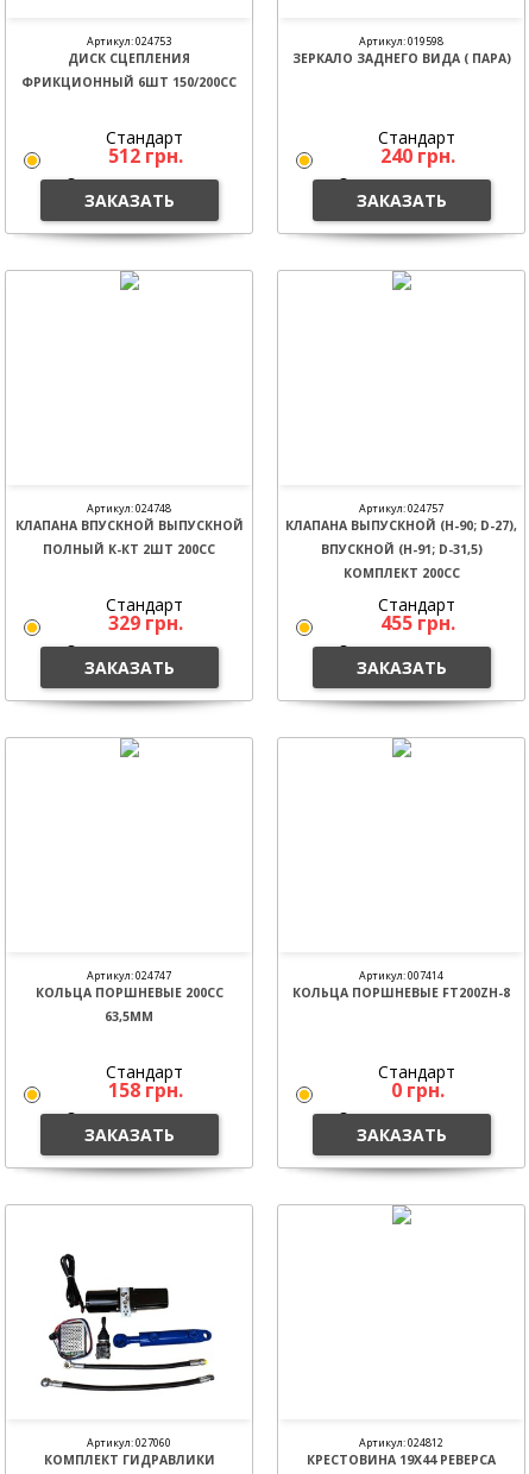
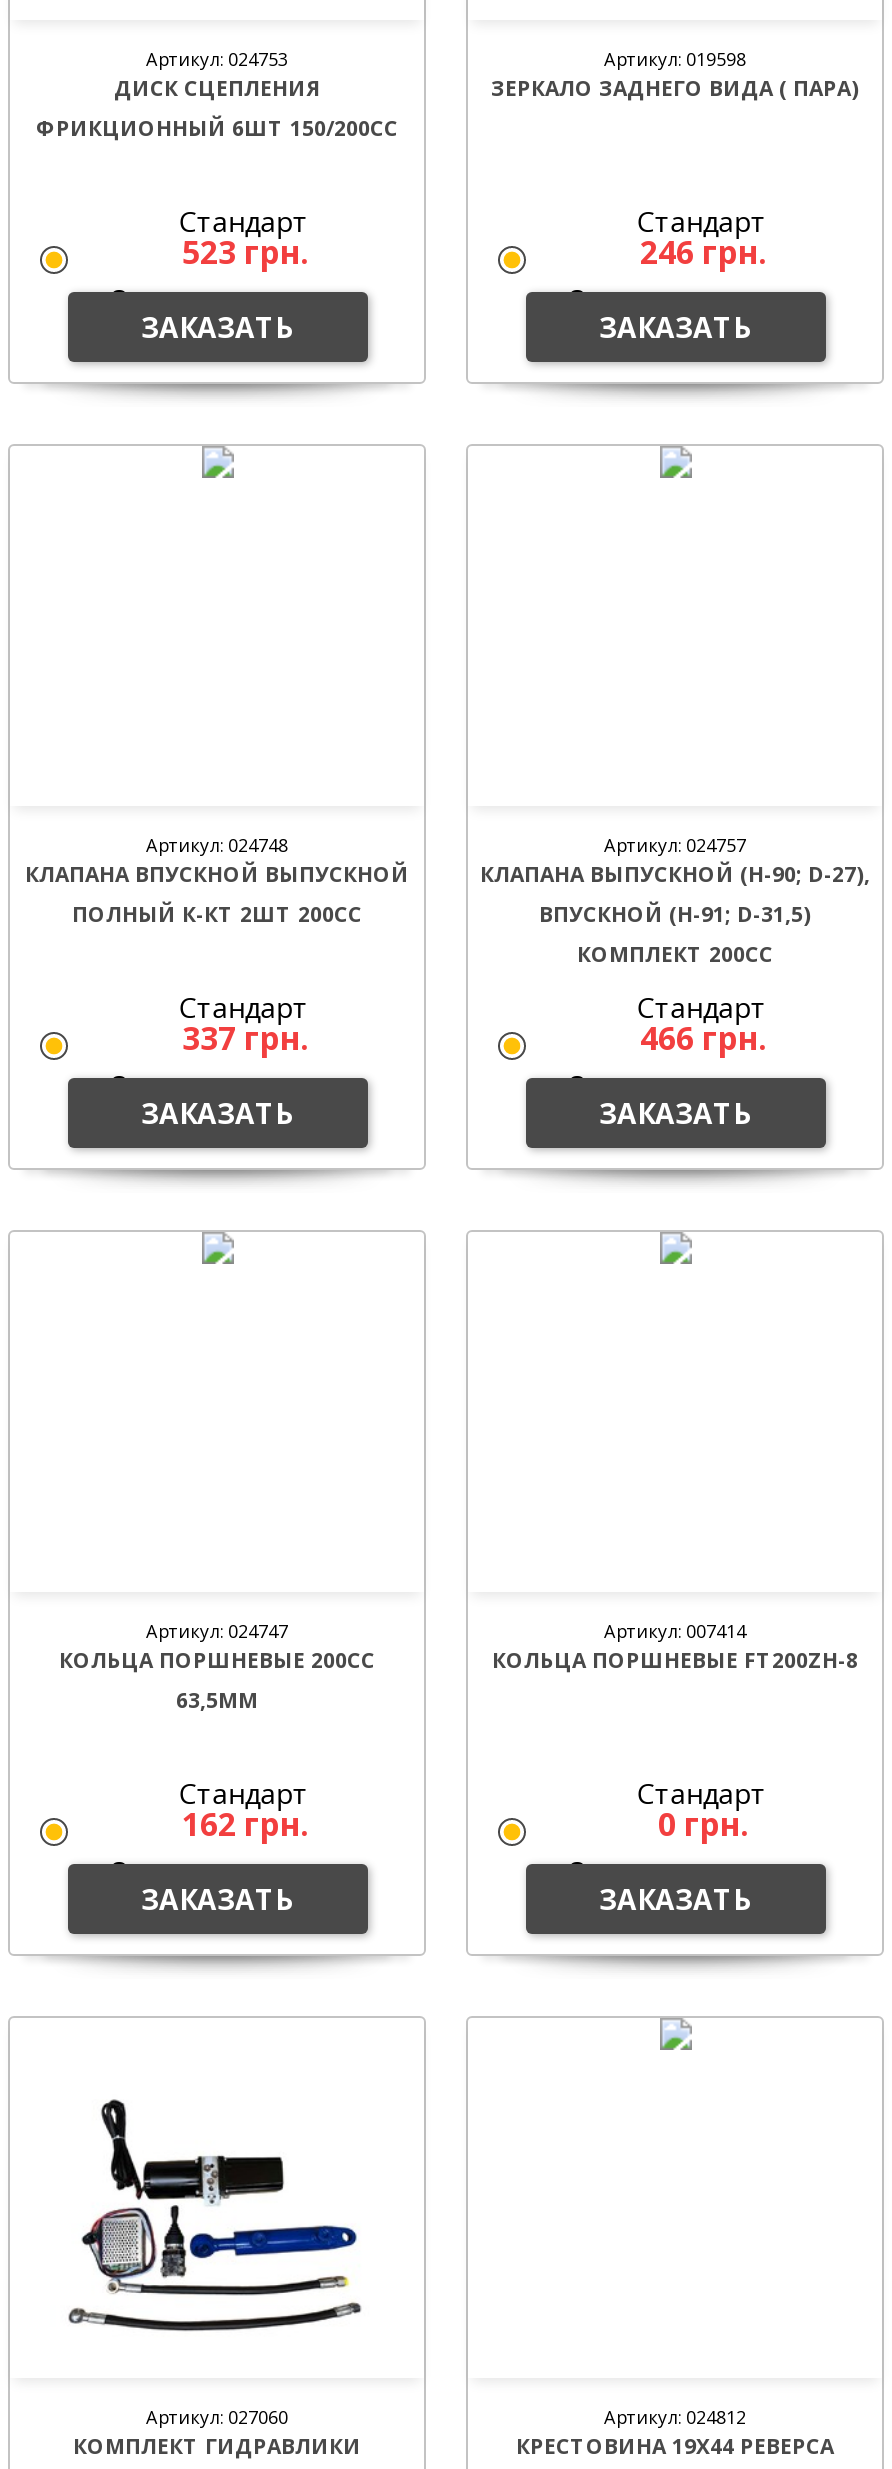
[108,143,183,169] 512 грн. -> [182,230,308,274] 523 грн.
[380,143,455,169] 240 грн. -> [640,230,766,274] 246 грн.
[108,610,183,636] 329 грн. -> [182,1016,308,1060] 337 грн.
[380,610,455,636] 455 грн. -> [640,1016,766,1060] 466 грн.
[108,1077,183,1103] 158 грн. -> [182,1802,308,1846] 162 грн.

